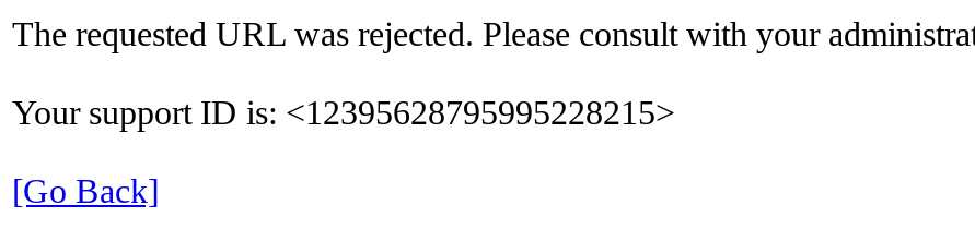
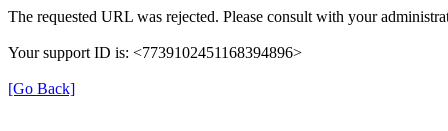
[12,94,675,131] Your support ID is: <12395628795995228215> -> [8,44,302,61] Your support ID is: <7739102451168394896>

